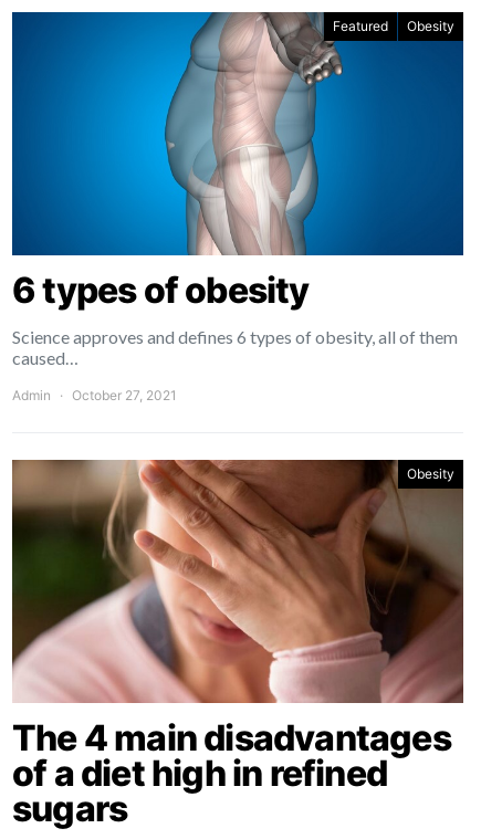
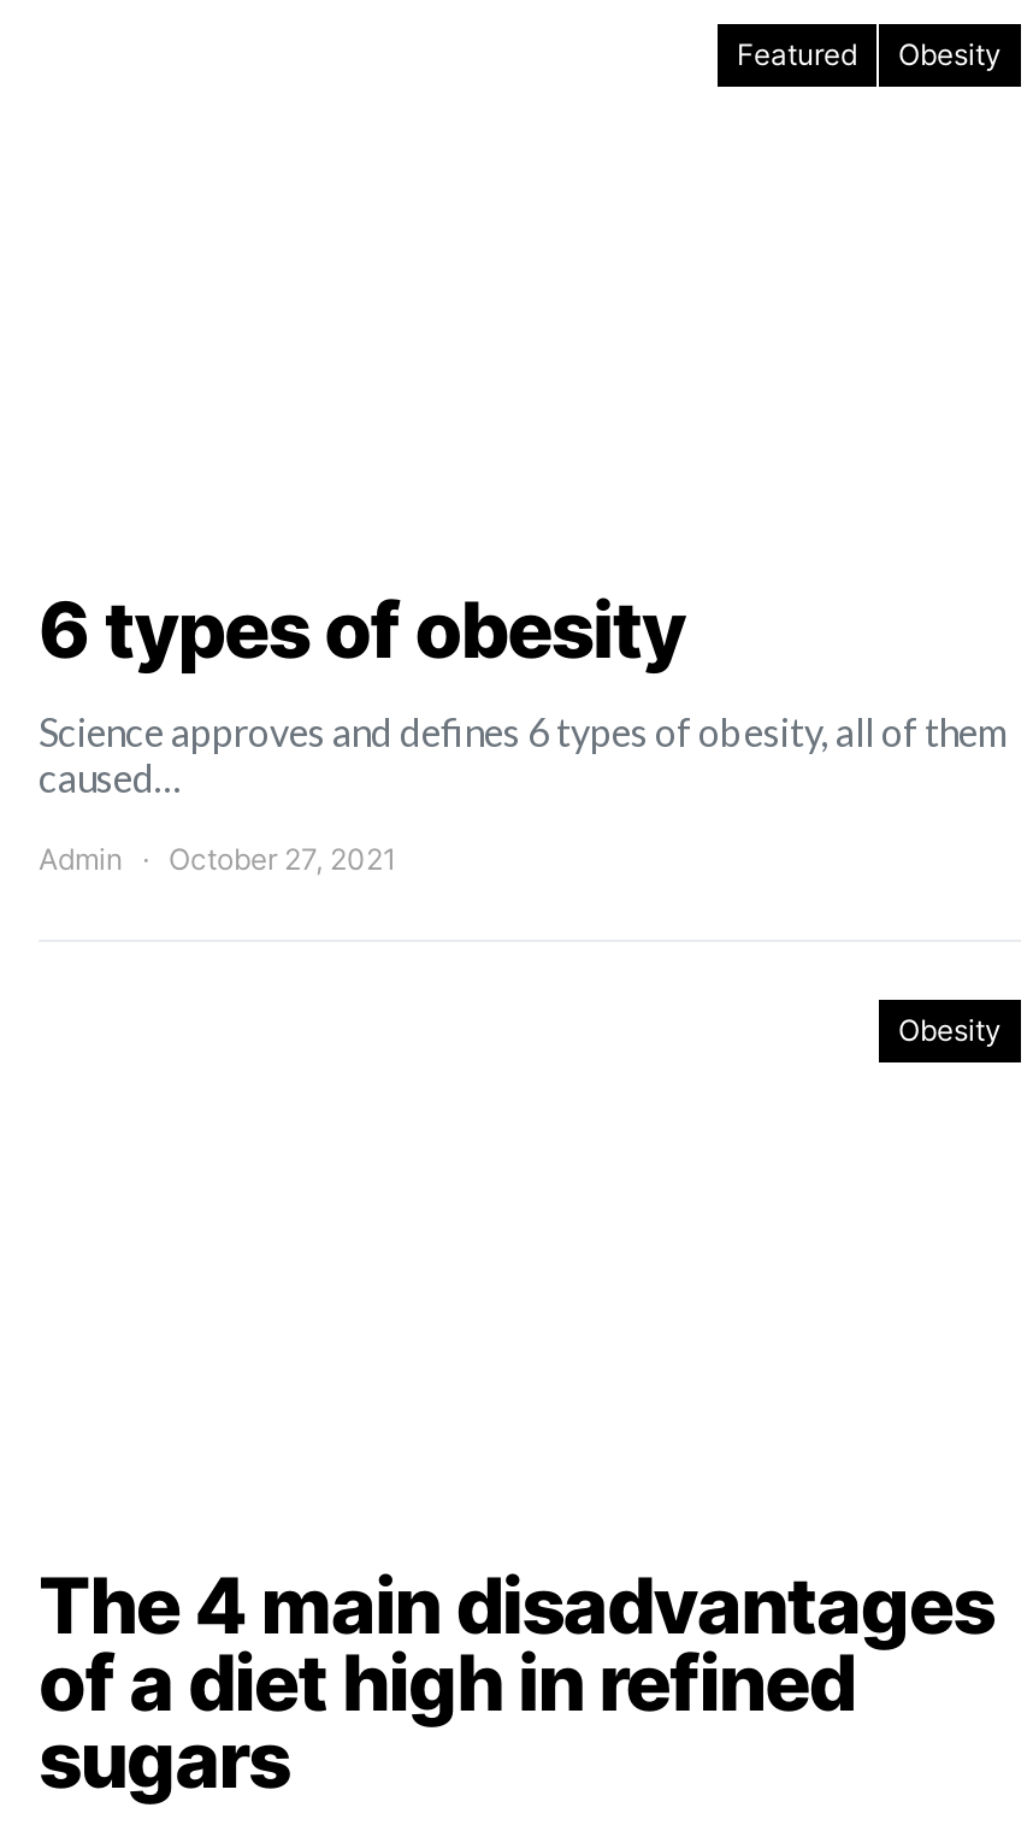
[11,11,464,256] [image] -> none
[11,459,464,704] [image] -> none

